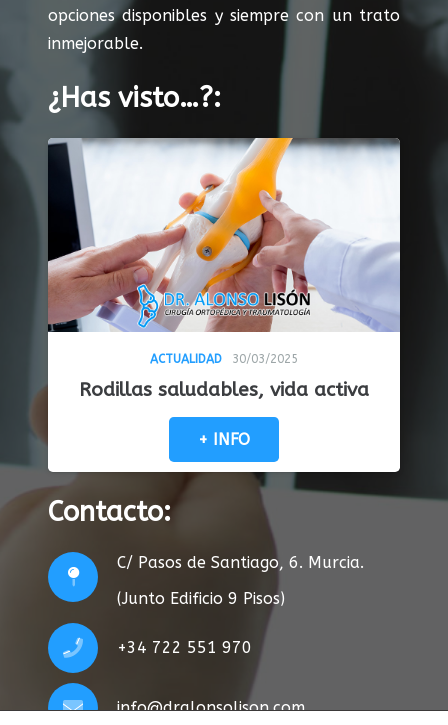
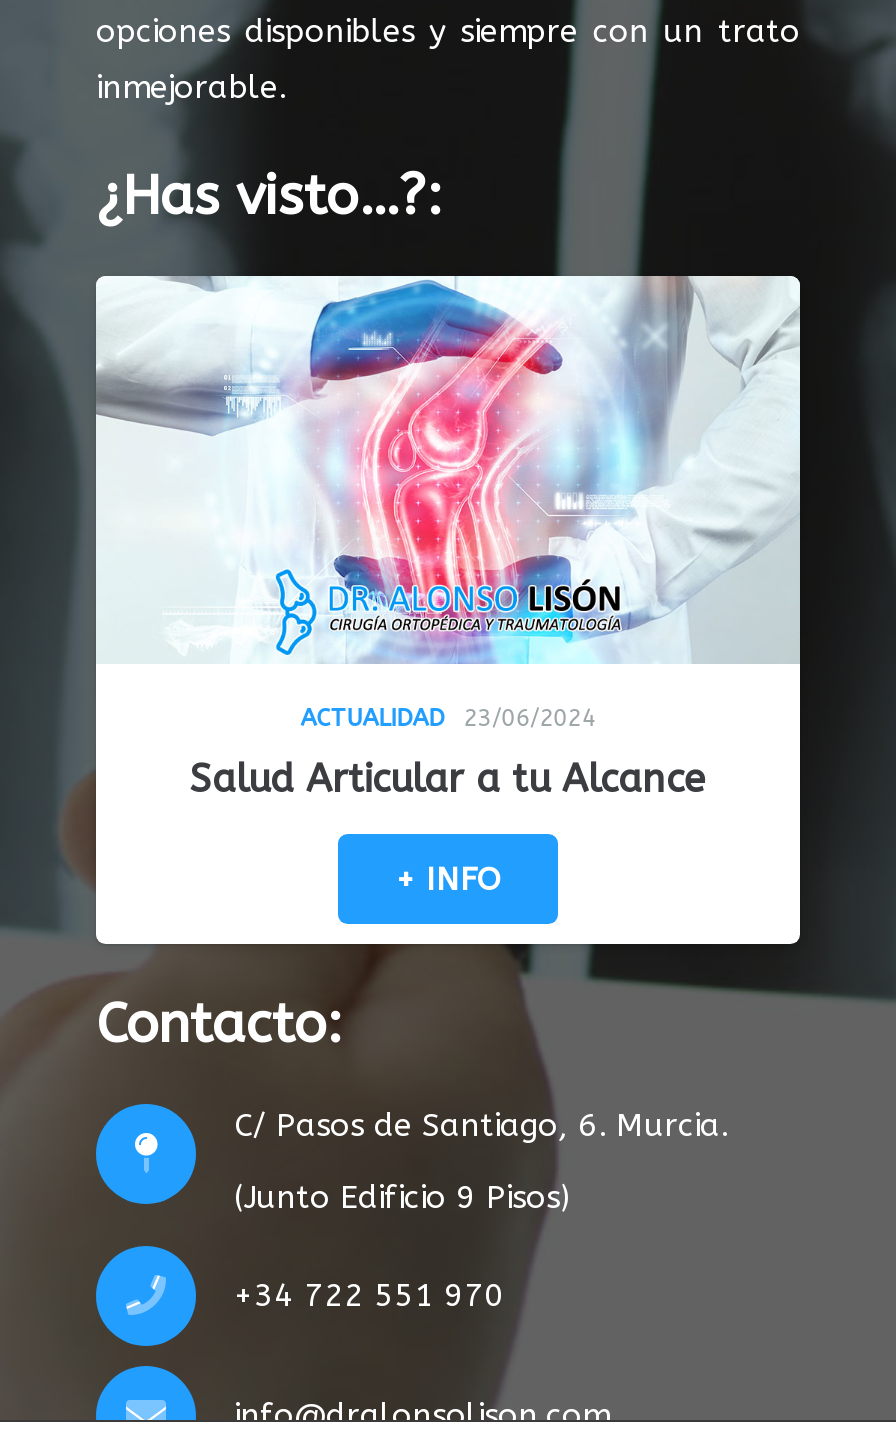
[47,137,400,366] [image] | ACTUALIDAD 30/03/2025 -> [94,274,800,732] [image] | ACTUALIDAD 23/06/2024
[79,378,369,401] Rodillas saludables, vida activa -> [190,756,706,802] Salud Articular a tu Alcance

